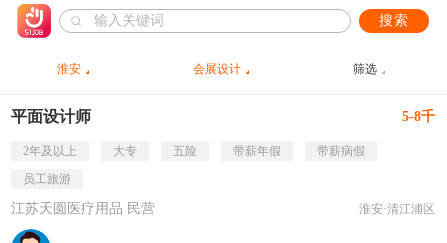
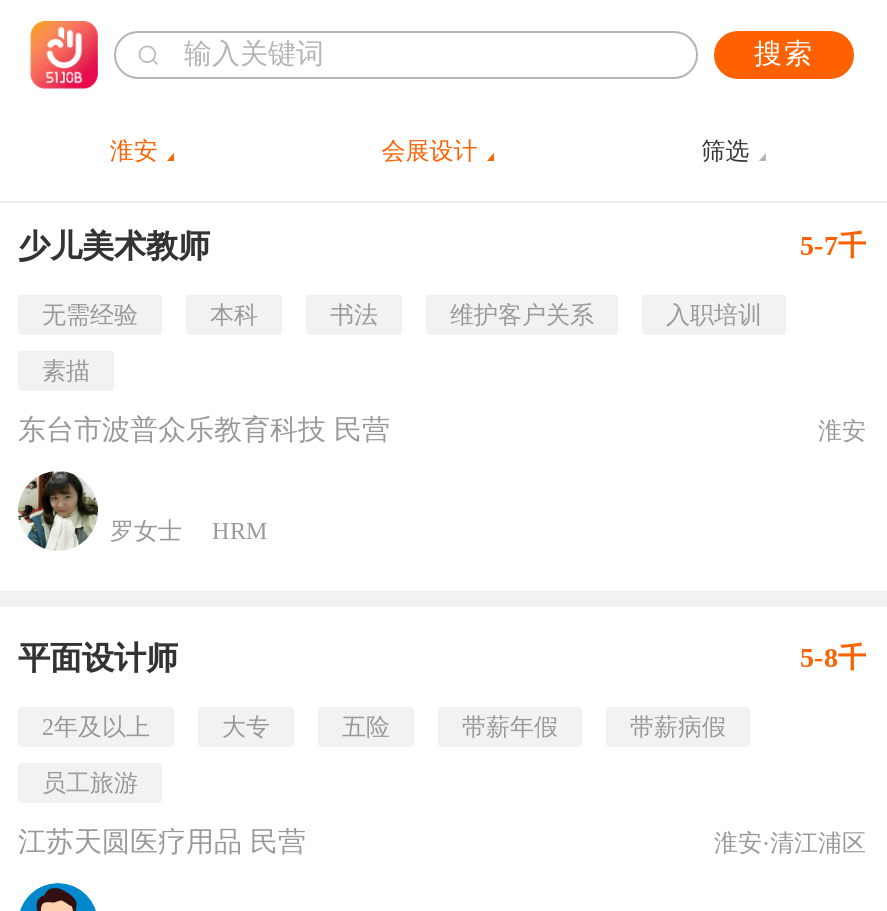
none -> [16,469,268,551] [image] | 罗女士 | HRM
none -> [18,229,866,445] 少儿美术教师 | 5-7千 | 无需经验 | 本科 | 书法 | 维护客户关系 | 入职培训 | 素描 | 东台市波普众乐教育科技 民营 | 淮安

